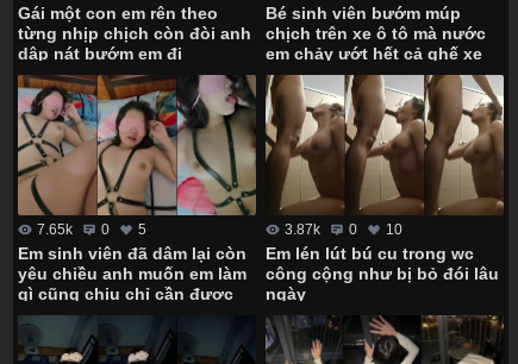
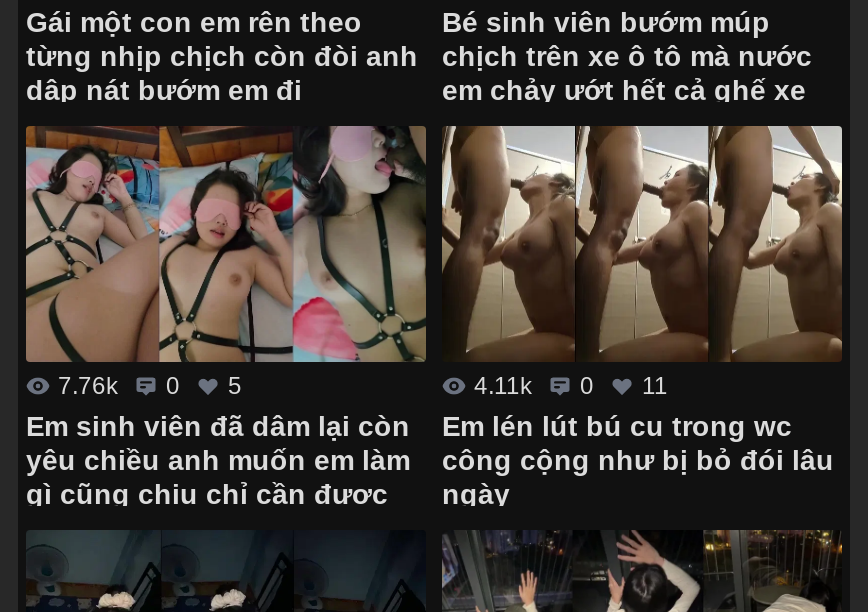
[37,222,146,238] 7.65k 0 5 -> [58,373,242,401] 7.76k 0 5
[285,222,320,238] 3.87k -> [474,373,532,401] 4.11k
[386,222,402,238] 10 -> [642,373,668,401] 11

